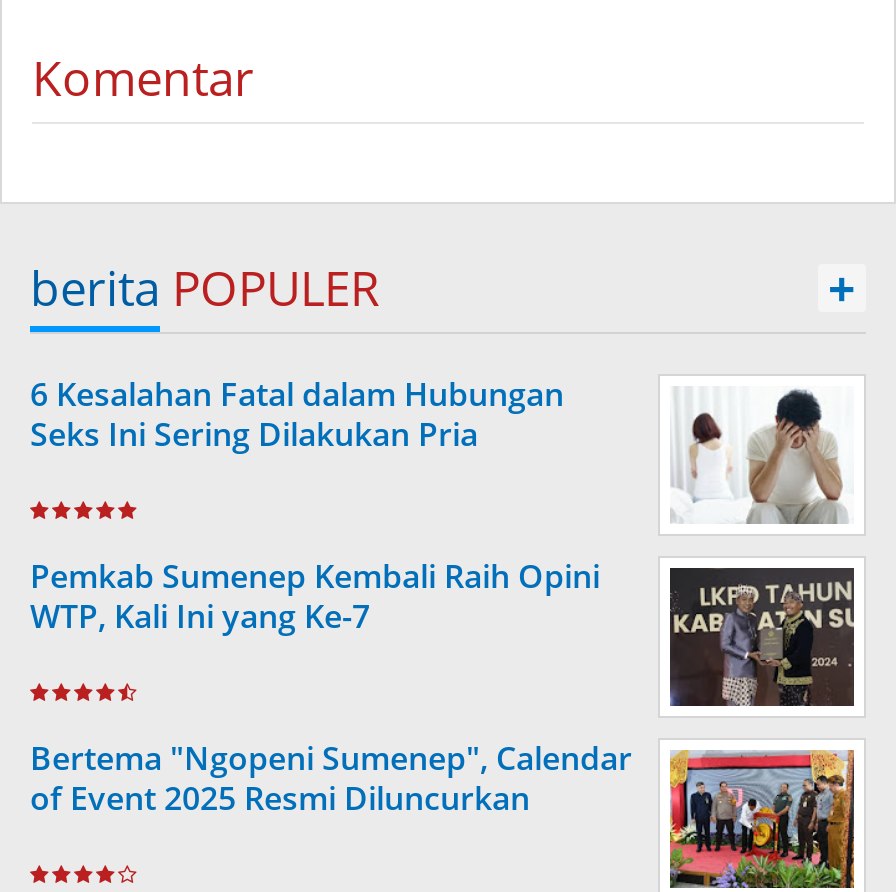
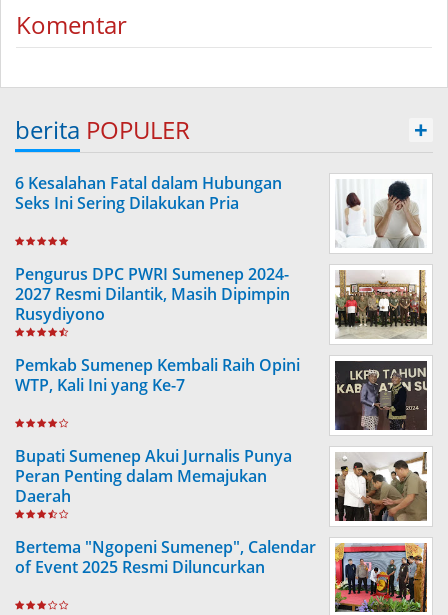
none -> [15,263,290,325] Pengurus DPC PWRI Sumenep 2024- | 2027 Resmi Dilantik, Masih Dipimpin | Rusydiyono
none -> [335,269,428,338] [image]
none -> [15,445,292,507] Bupati Sumenep Akui Jurnalis Punya | Peran Penting dalam Memajukan | Daerah
none -> [334,452,428,522] [image]

